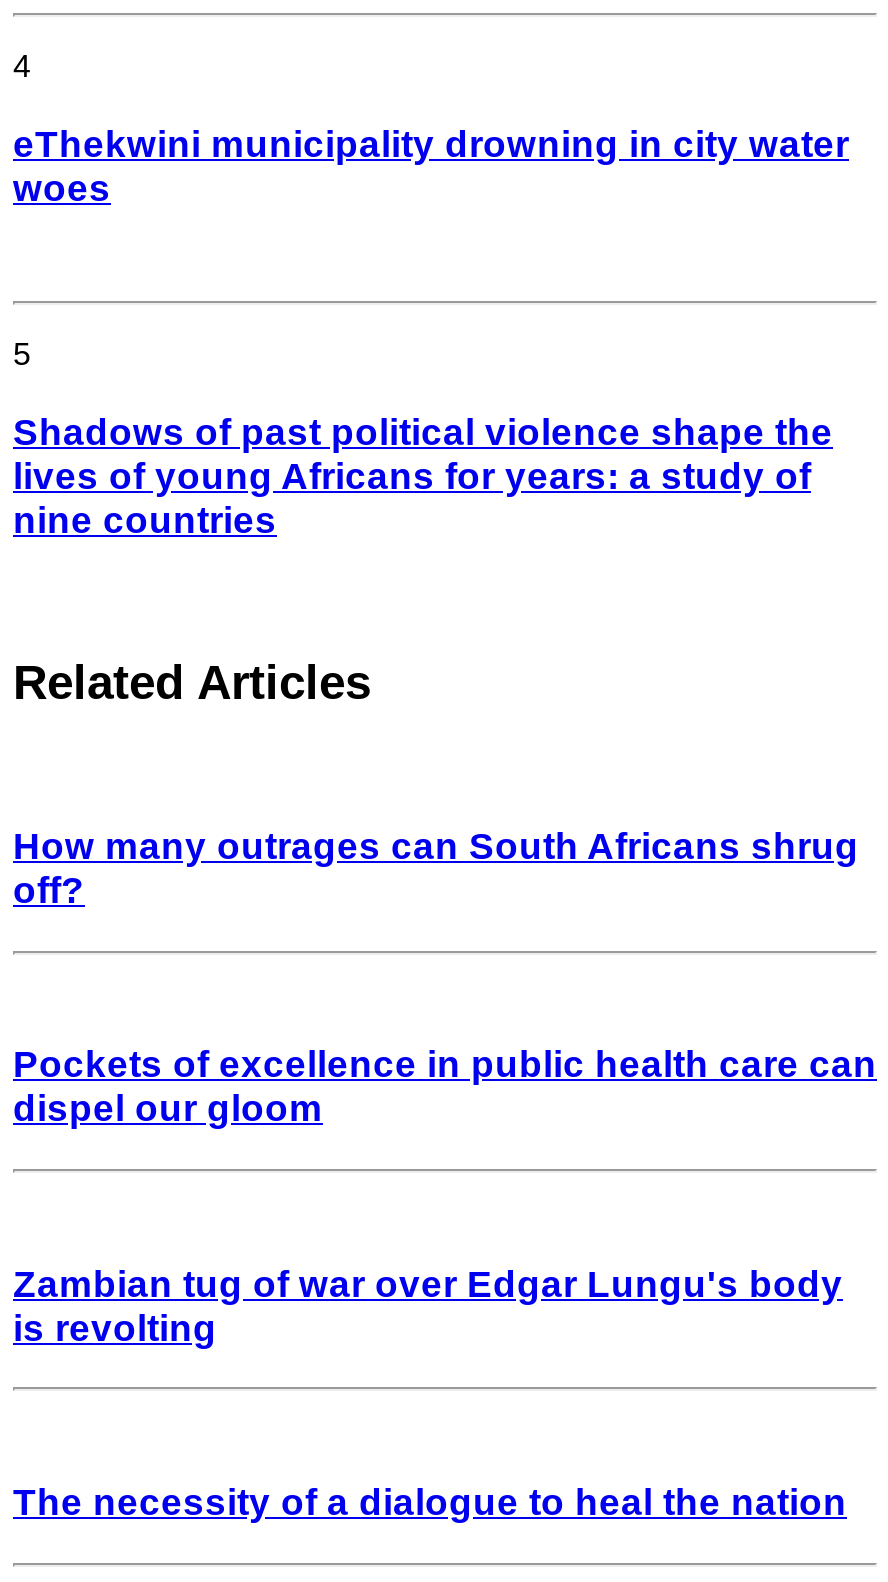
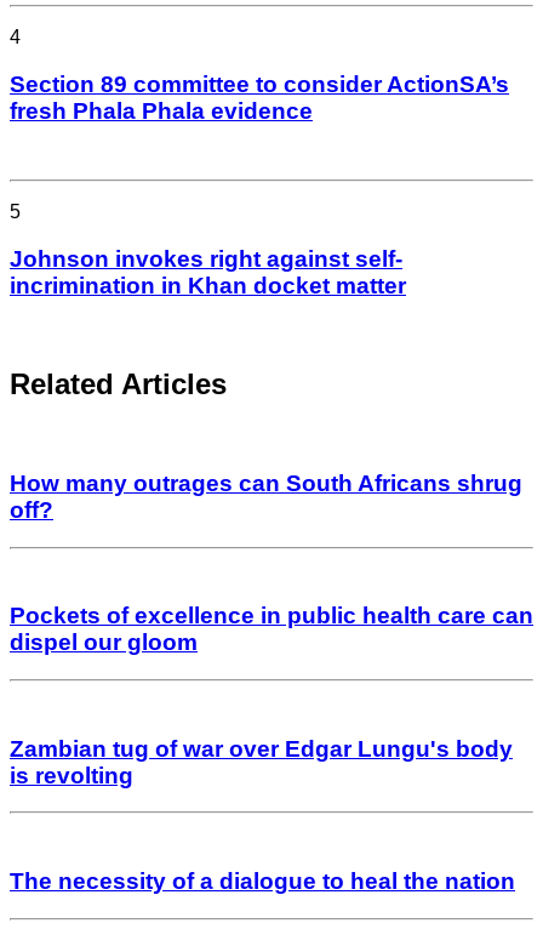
[13,123,849,209] eThekwini municipality drowning in city water | woes -> [10,72,509,124] Section 89 committee to consider ActionSA’s | fresh Phala Phala evidence
[13,410,833,540] Shadows of past political violence shape the | lives of young Africans for years: a study of | nine countries -> [10,246,406,298] Johnson invokes right against self- | incrimination in Khan docket matter

